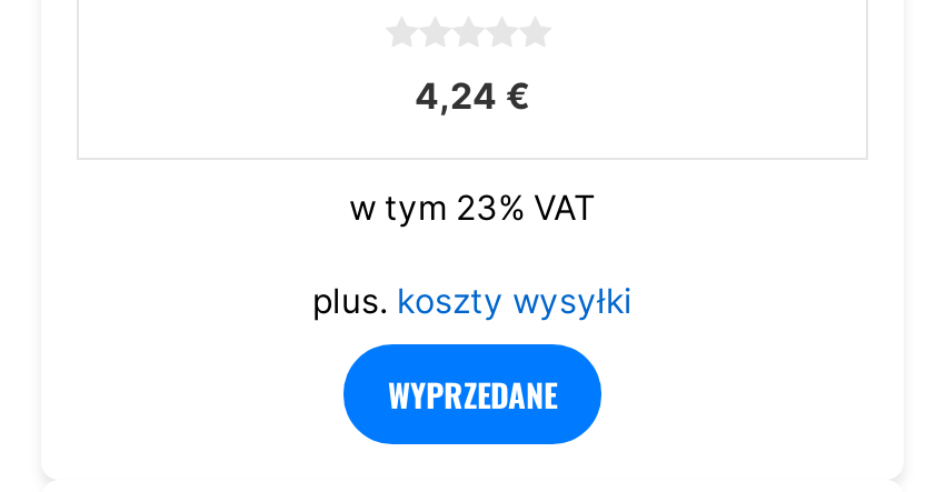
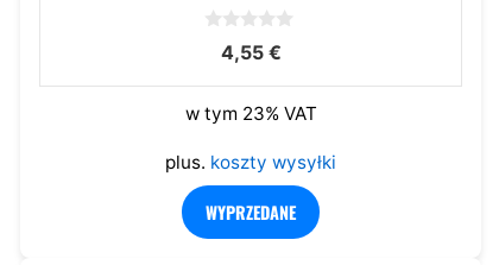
[415,74,530,119] 4,24 € -> [220,41,281,65] 4,55 €

